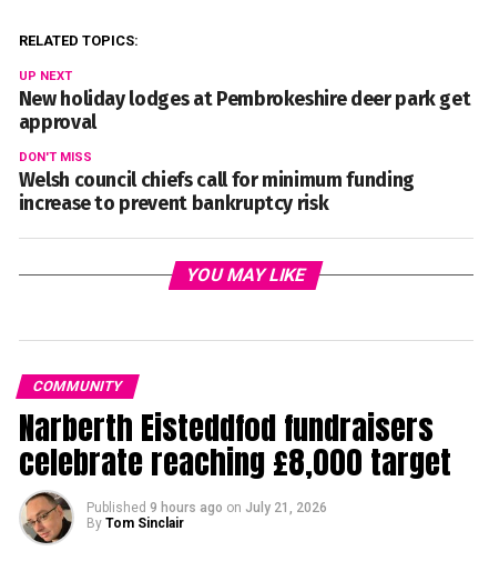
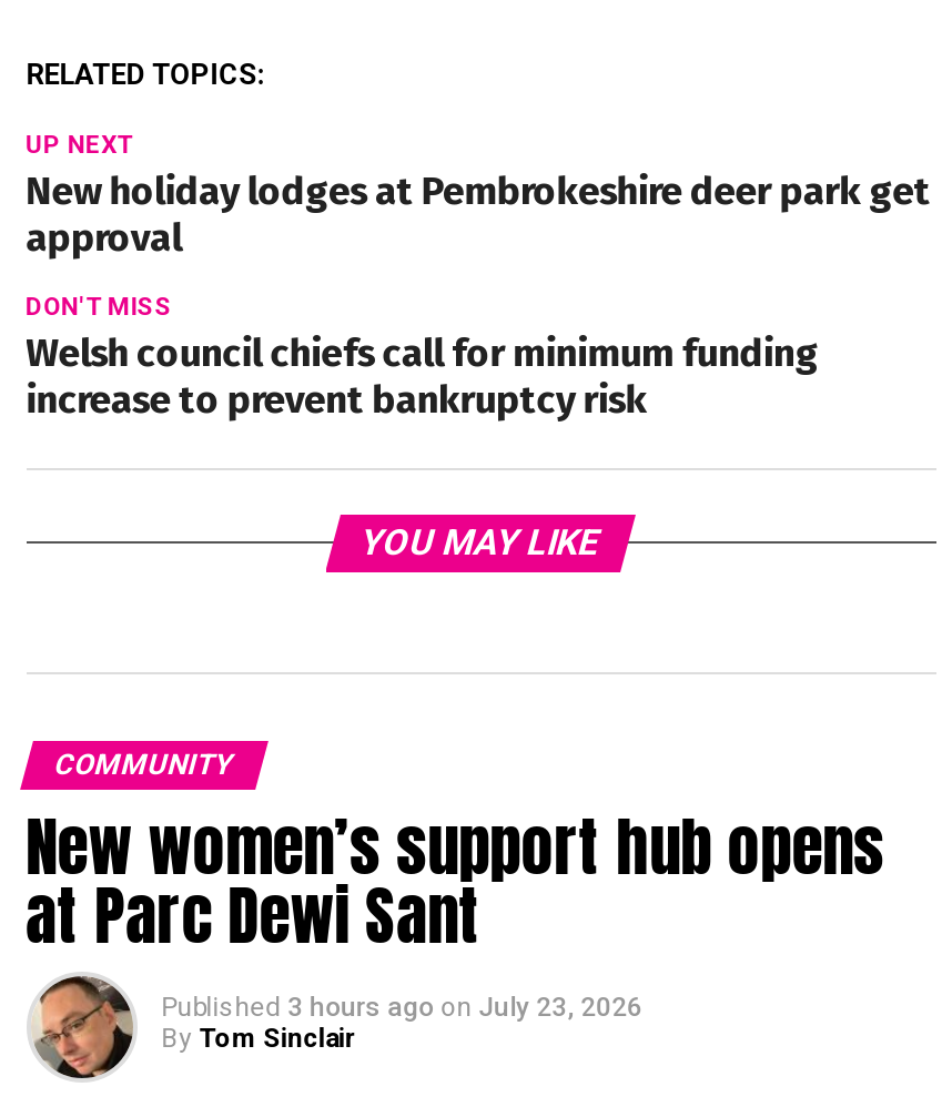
[19,403,451,515] Narberth Eisteddfod fundraisers | celebrate reaching £8,000 target | Published 9 hours ago on July 21, 2026 -> [26,799,885,1023] New women’s support hub opens | at Parc Dewi Sant | Published 3 hours ago on July 23, 2026

